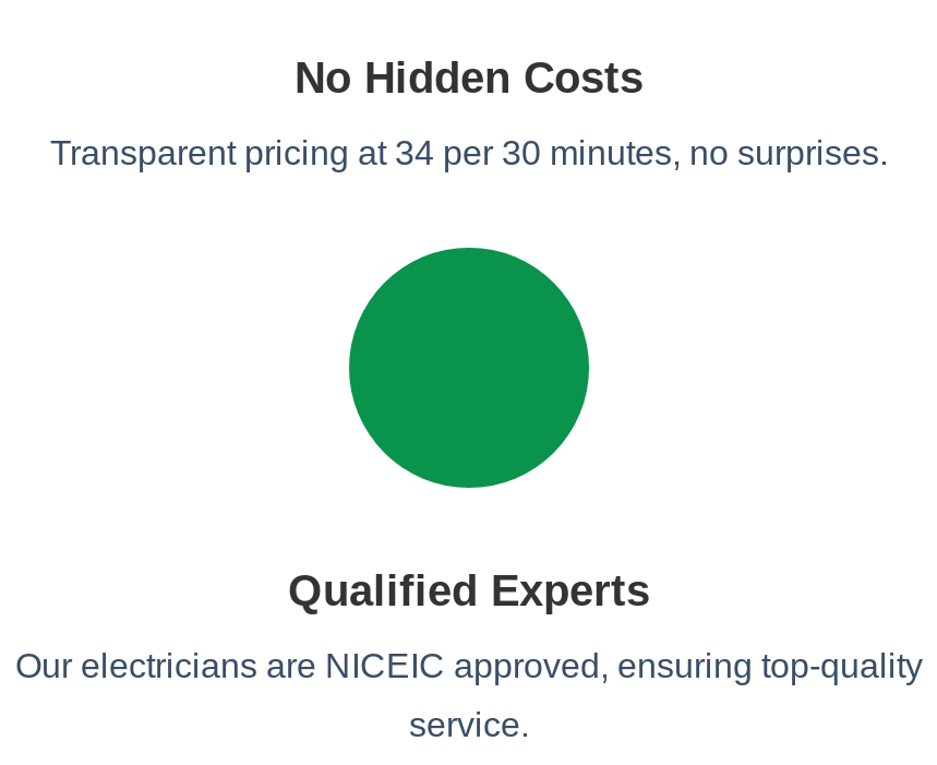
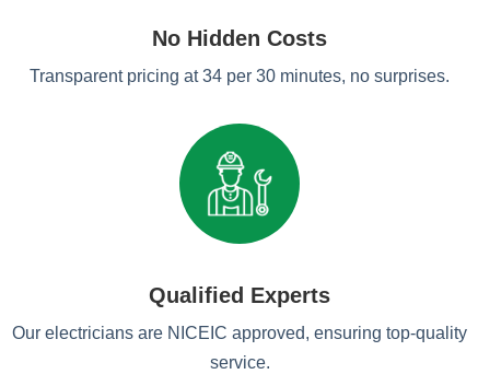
none -> [207,150,272,218] [image]

